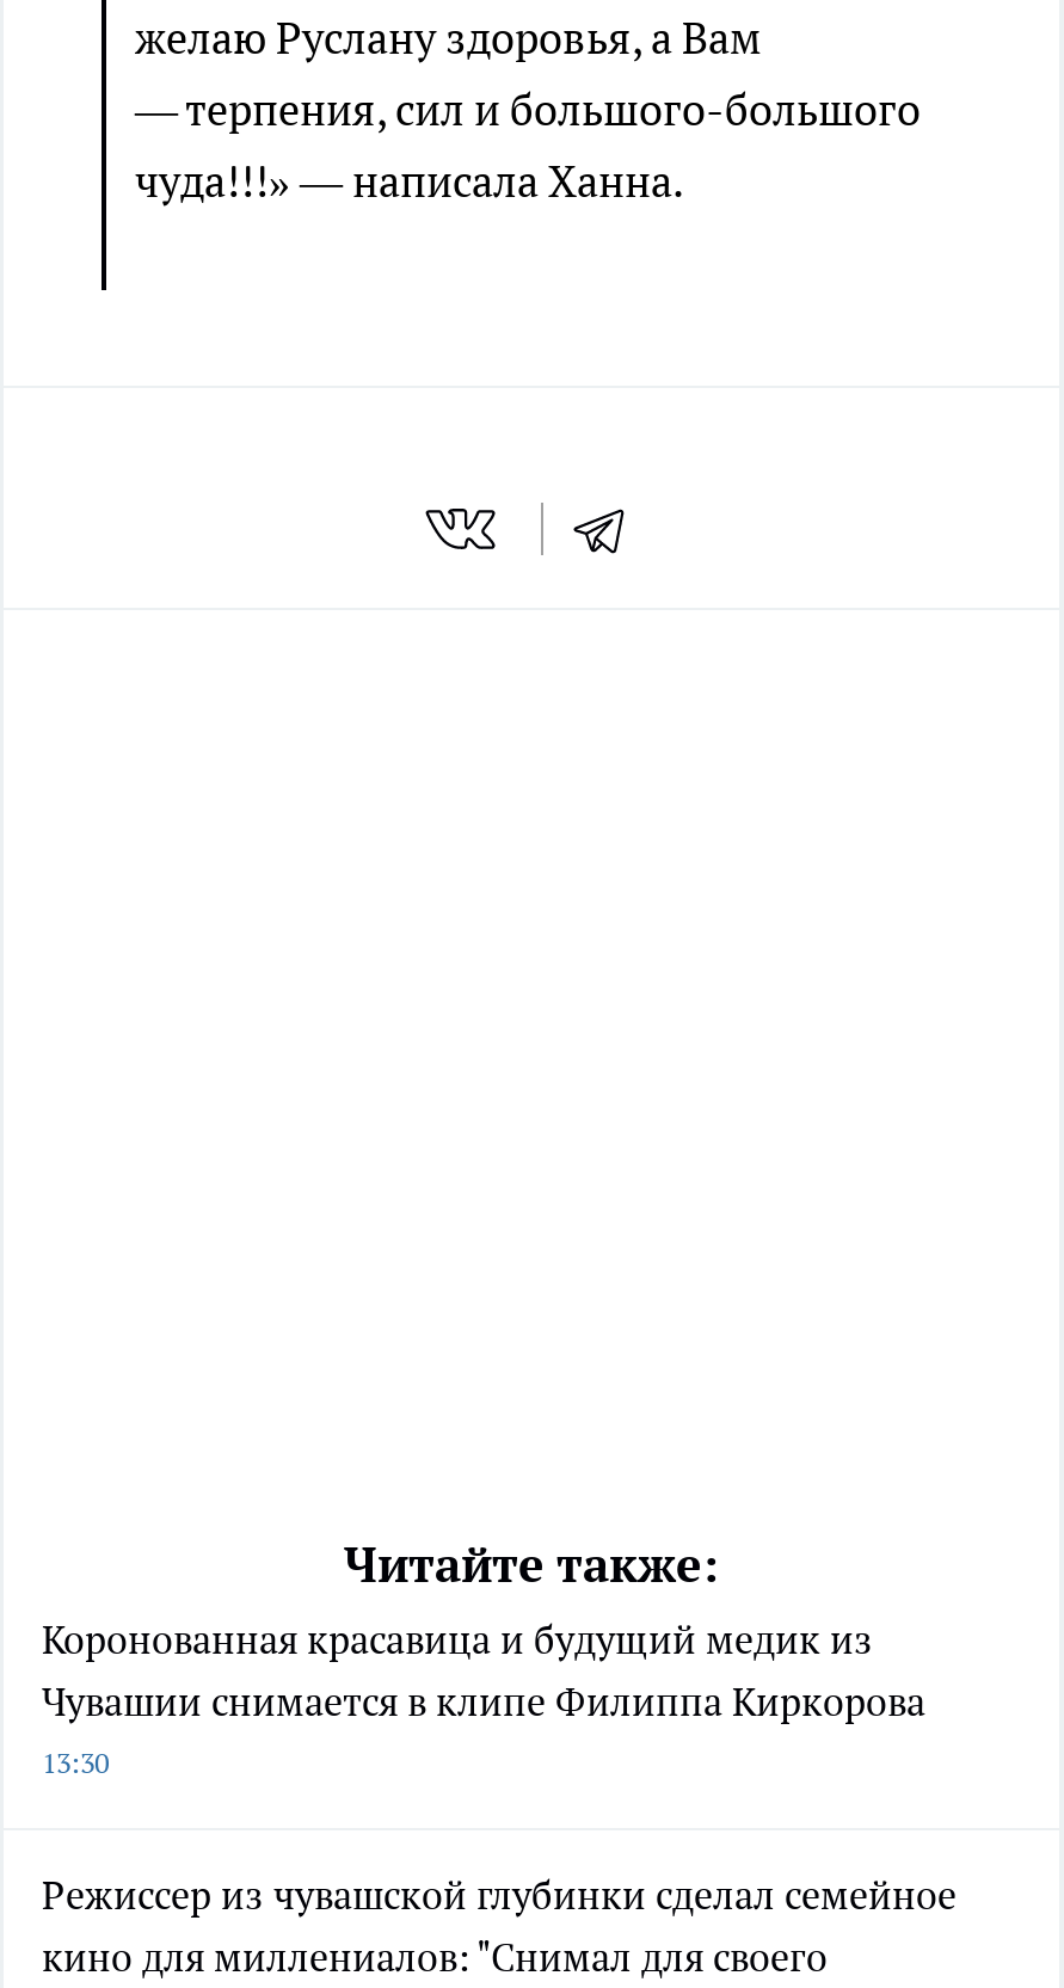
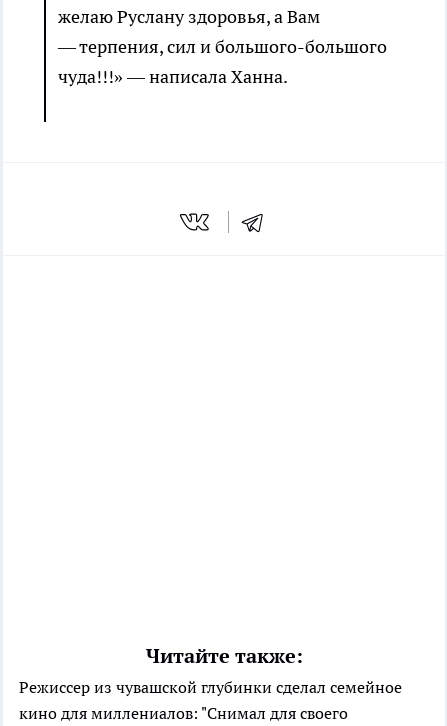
[42,1615,925,1780] Коронованная красавица и будущий медик из | Чувашии снимается в клипе Филиппа Киркорова | 13:30 -> none

